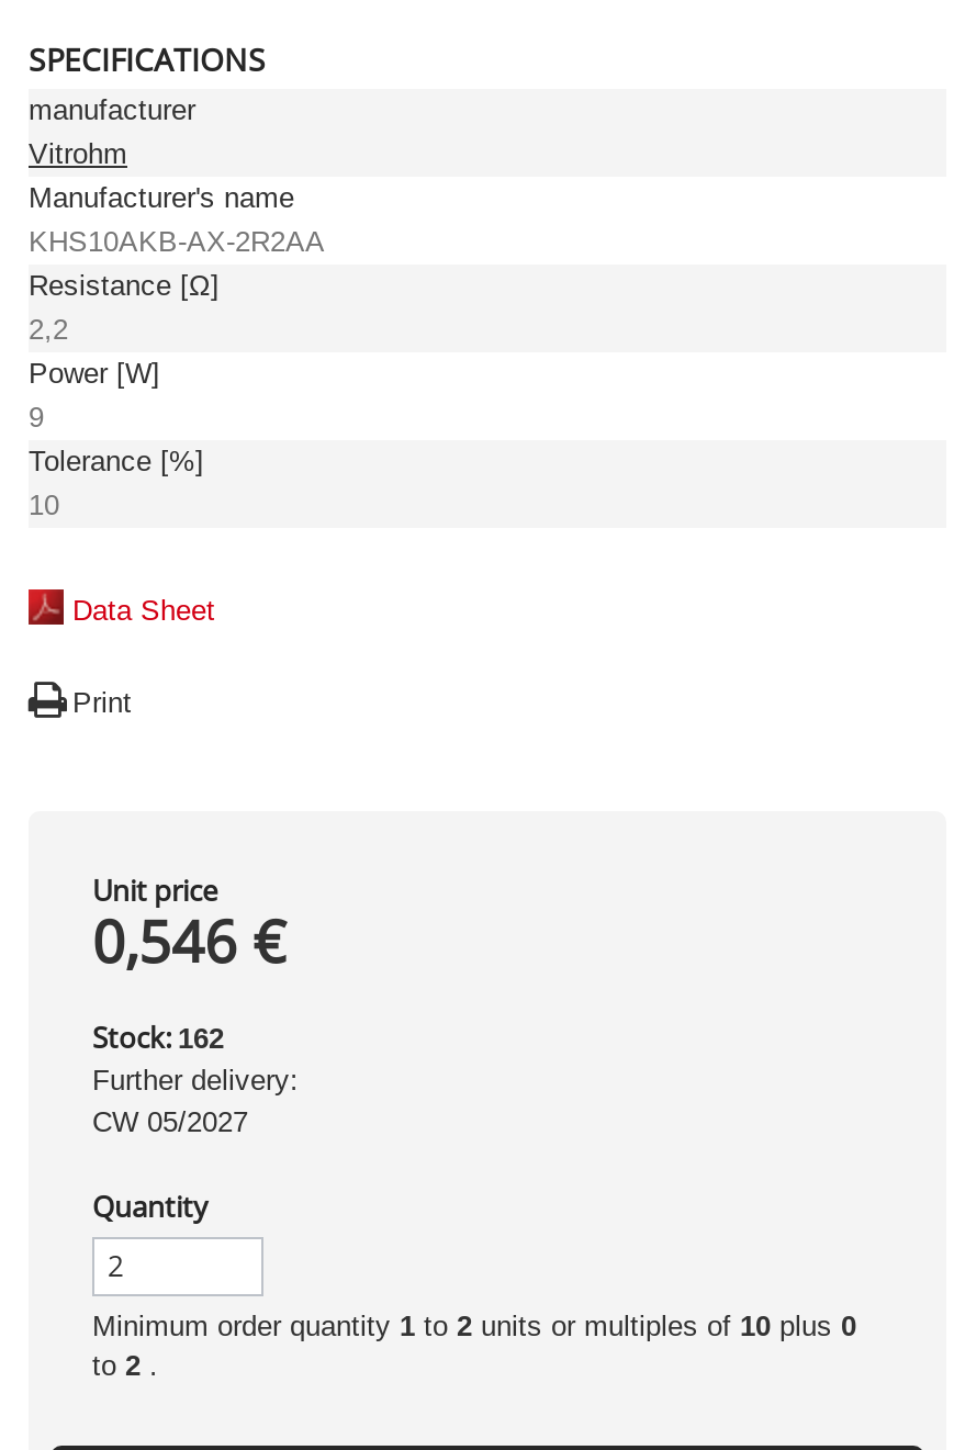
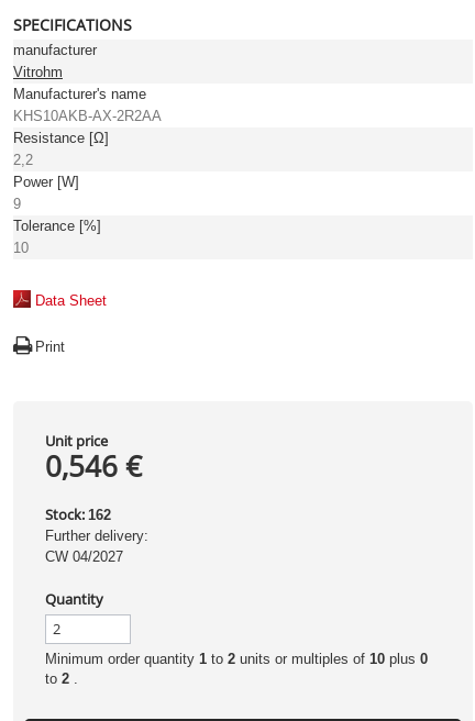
[92,1105,248,1138] CW 05/2027 -> [45,548,123,565] CW 04/2027

